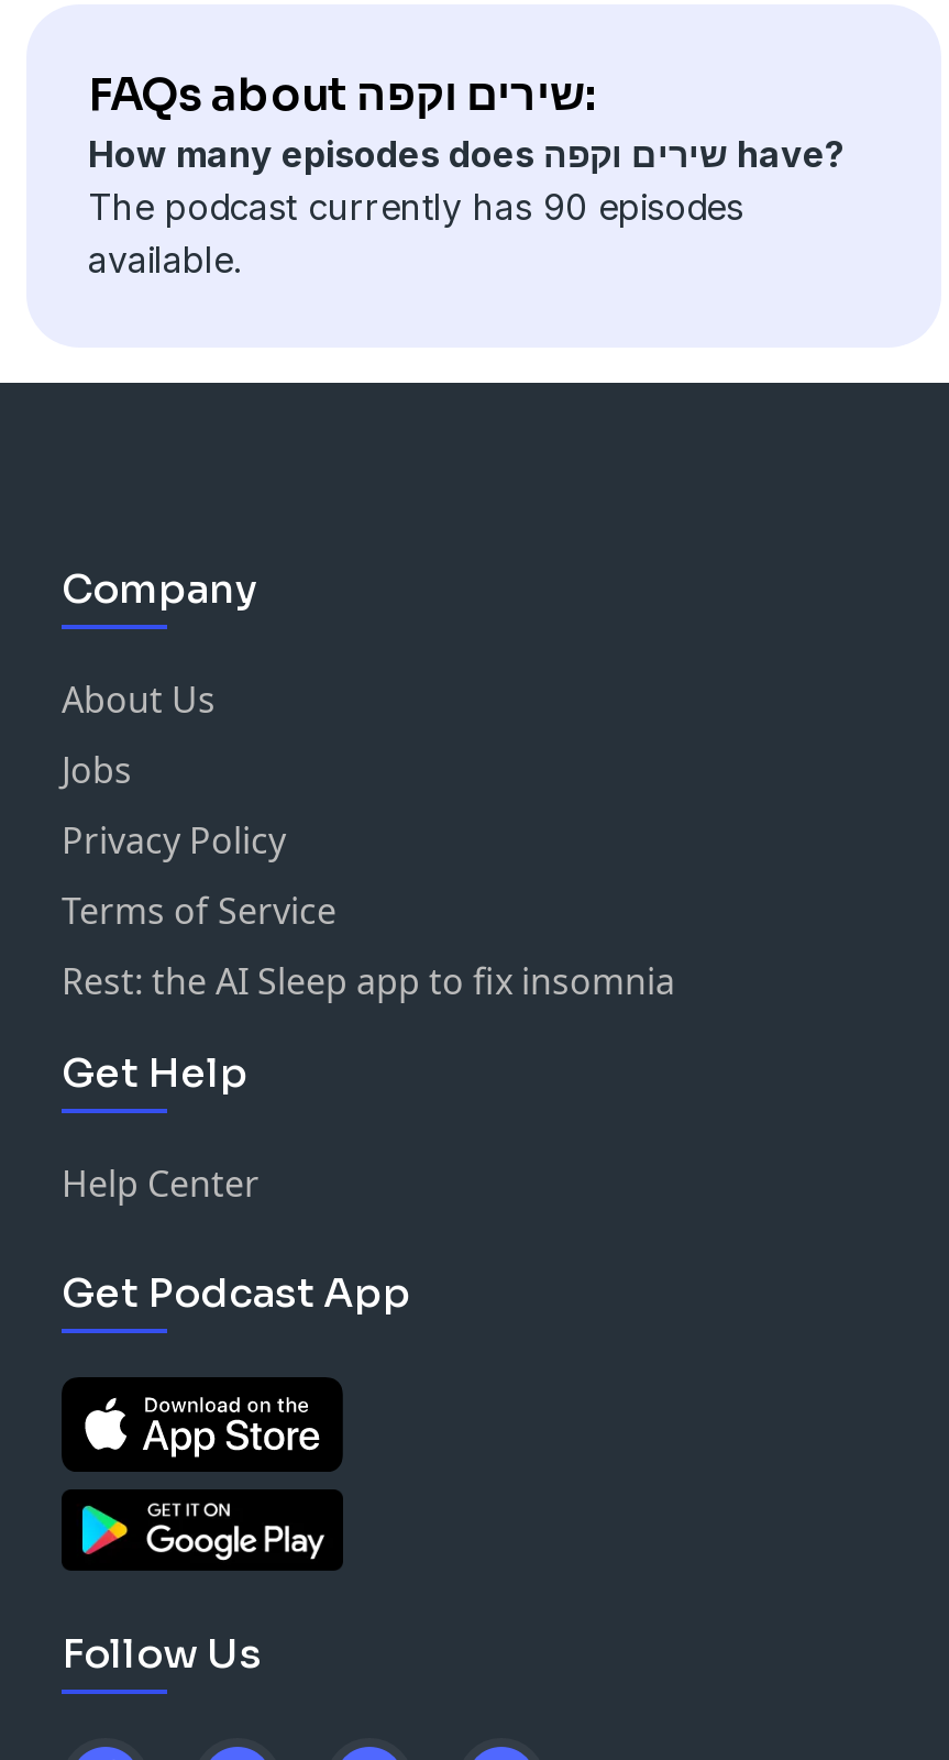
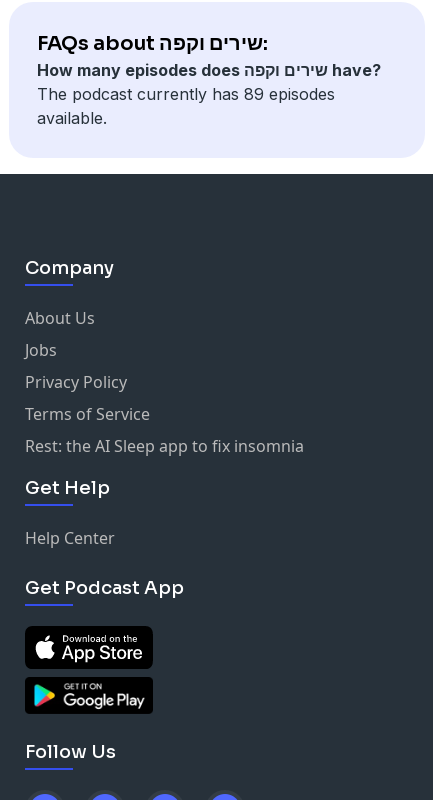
[88,184,743,228] The podcast currently has 90 episodes -> [37,84,335,104] The podcast currently has 89 episodes

